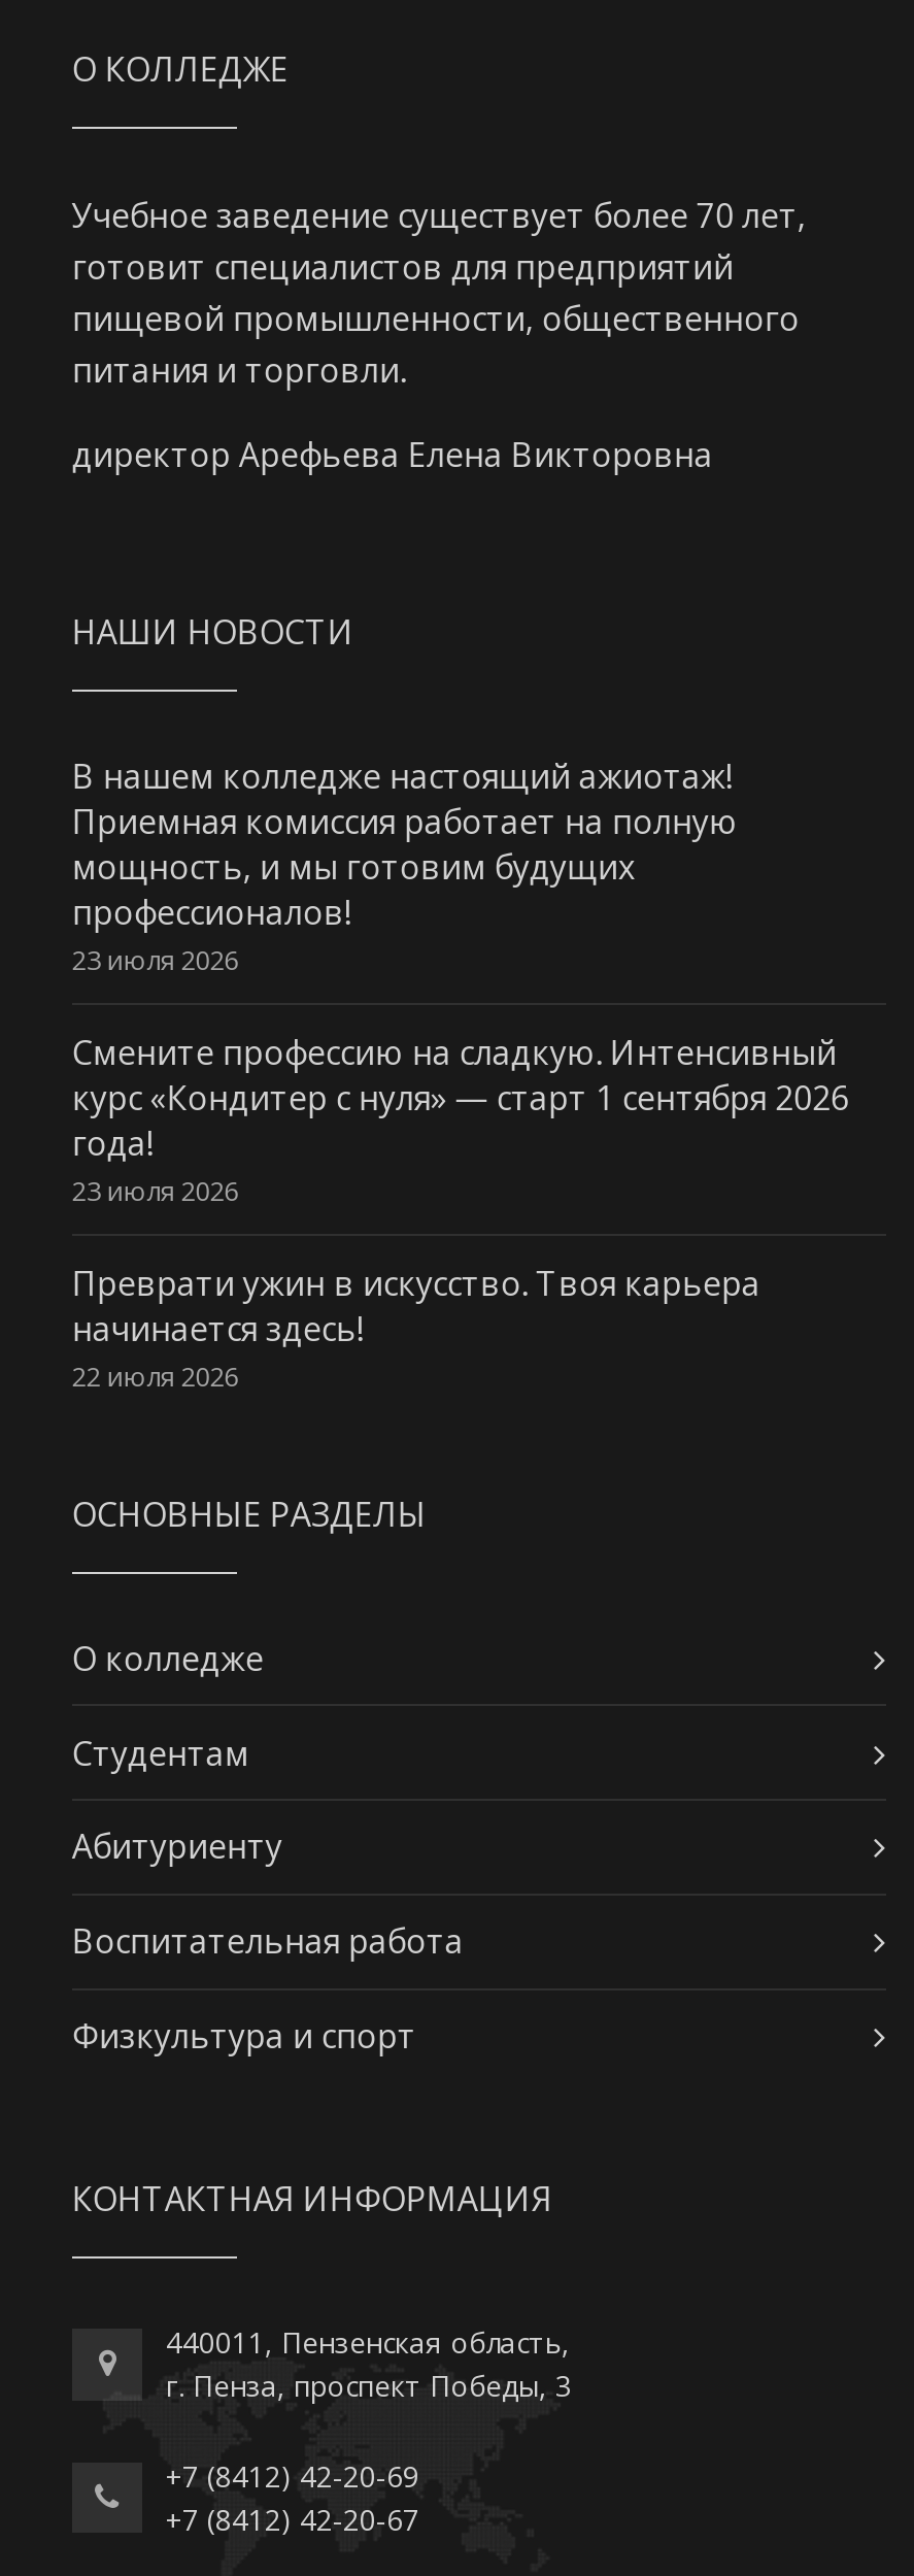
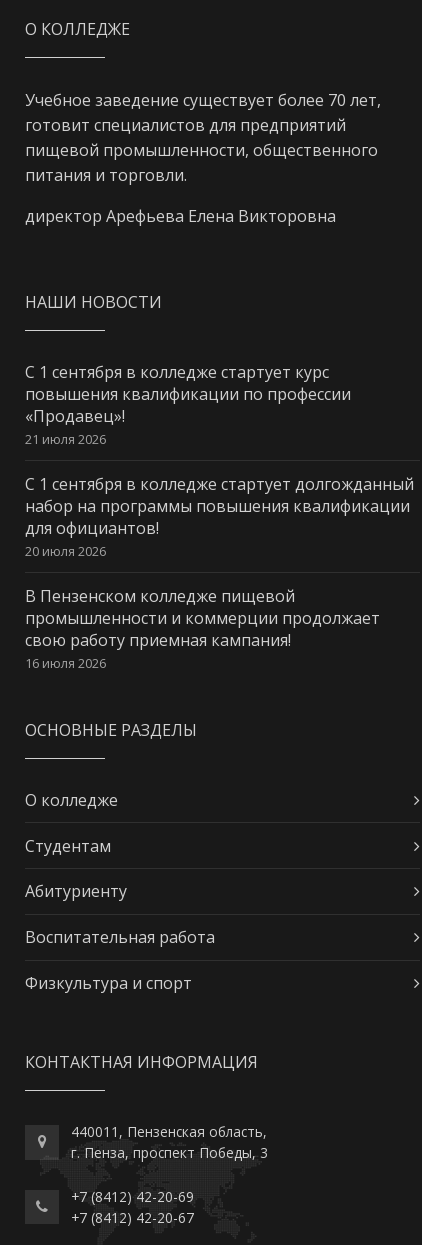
[72,752,737,978] В нашем колледже настоящий ажиотаж! | Приемная комиссия работает на полную | мощность, и мы готовим будущих | профессионалов! | 23 июля 2026 -> [25,360,351,448] С 1 сентября в колледже стартует курс | повышения квалификации по профессии | «Продавец»! | 21 июля 2026
[72,1029,849,1209] Смените профессию на сладкую. Интенсивный | курс «Кондитер с нуля» — старт 1 сентября 2026 | года! | 23 июля 2026 -> [25,473,414,560] С 1 сентября в колледже стартует долгожданный | набор на программы повышения квалификации | для официантов! | 20 июля 2026
[72,1260,760,1395] Преврати ужин в искусство. Твоя карьера | начинается здесь! | 22 июля 2026 -> [25,585,380,672] В Пензенском колледже пищевой | промышленности и коммерции продолжает | свою работу приемная кампания! | 16 июля 2026

